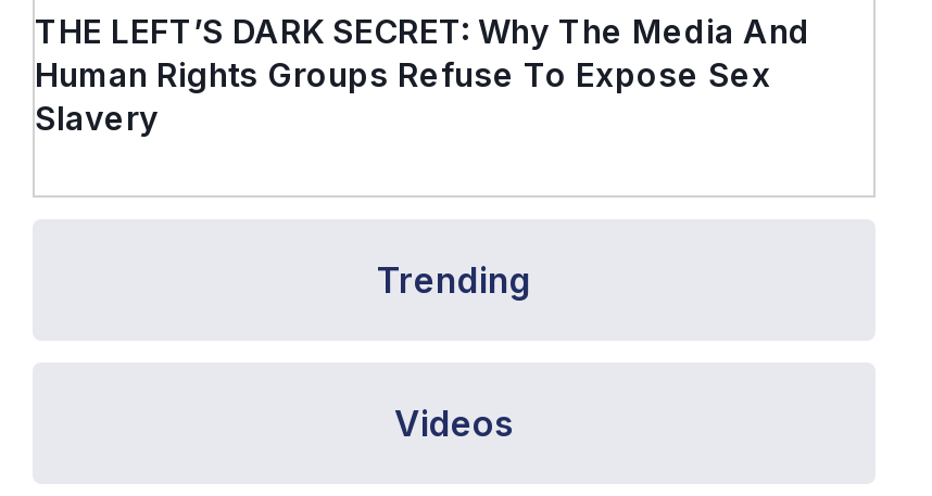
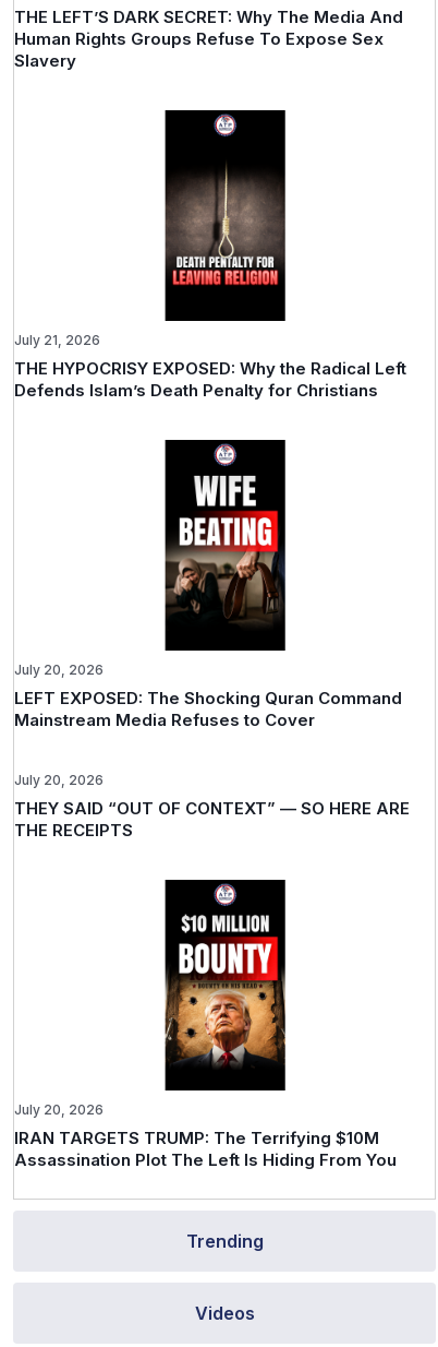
none -> [14,109,406,401] [image] | THE HYPOCRISY EXPOSED: Why the Radical Left | Defends Islam’s Death Penalty for Christians
none -> [14,332,100,348] July 21, 2026
none -> [14,439,402,730] [image] | LEFT EXPOSED: The Shocking Quran Command | Mainstream Media Refuses to Cover
none -> [14,662,104,678] July 20, 2026
none -> [14,798,410,841] THEY SAID “OUT OF CONTEXT” — SO HERE ARE | THE RECEIPTS
none -> [14,772,104,788] July 20, 2026
none -> [14,879,397,1170] [image] | IRAN TARGETS TRUMP: The Terrifying $10M | Assassination Plot The Left Is Hiding From You
none -> [14,1102,104,1118] July 20, 2026

